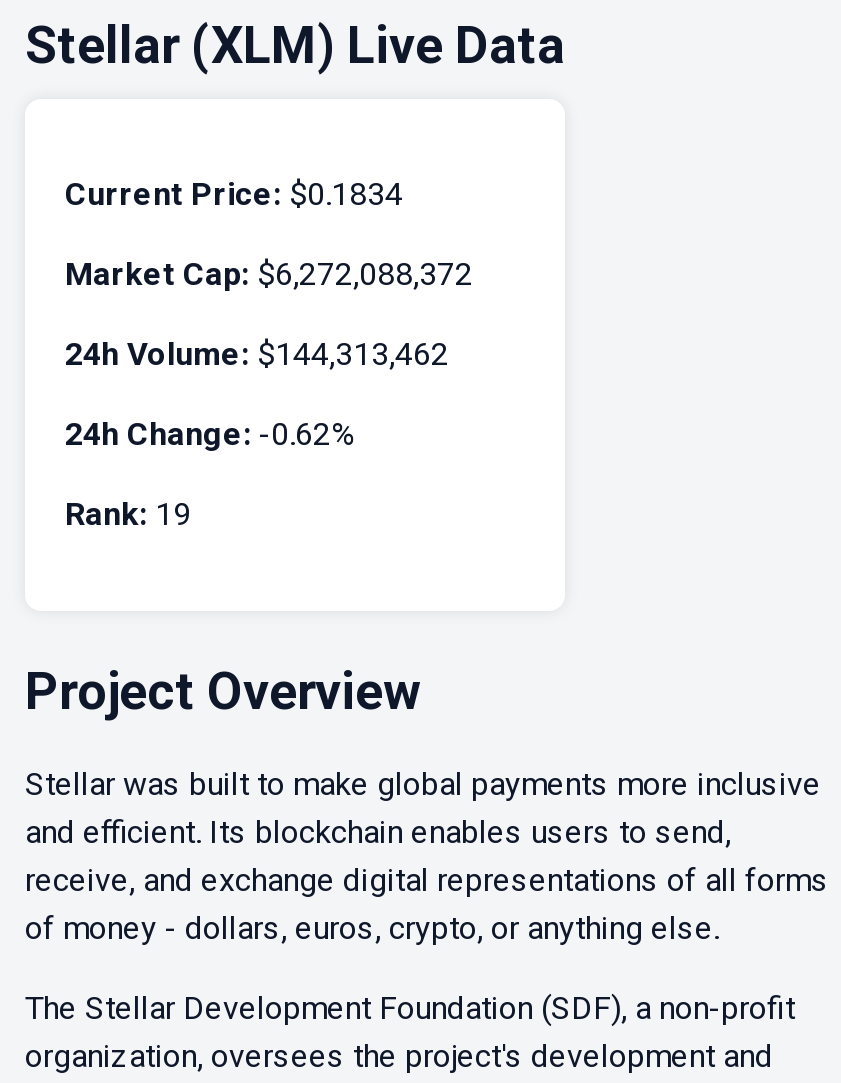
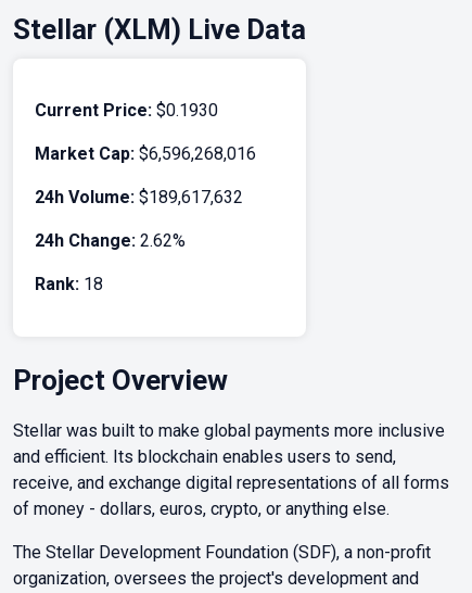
[65,175,403,213] Current Price: $0.1834 -> [35,100,218,121] Current Price: $0.1930
[65,255,473,293] Market Cap: $6,272,088,372 -> [35,143,256,164] Market Cap: $6,596,268,016
[65,335,449,373] 24h Volume: $144,313,462 -> [35,187,243,207] 24h Volume: $189,617,632
[65,415,355,453] 24h Change: -0.62% -> [35,230,186,251] 24h Change: 2.62%
[65,495,191,533] Rank: 19 -> [35,274,103,294] Rank: 18

